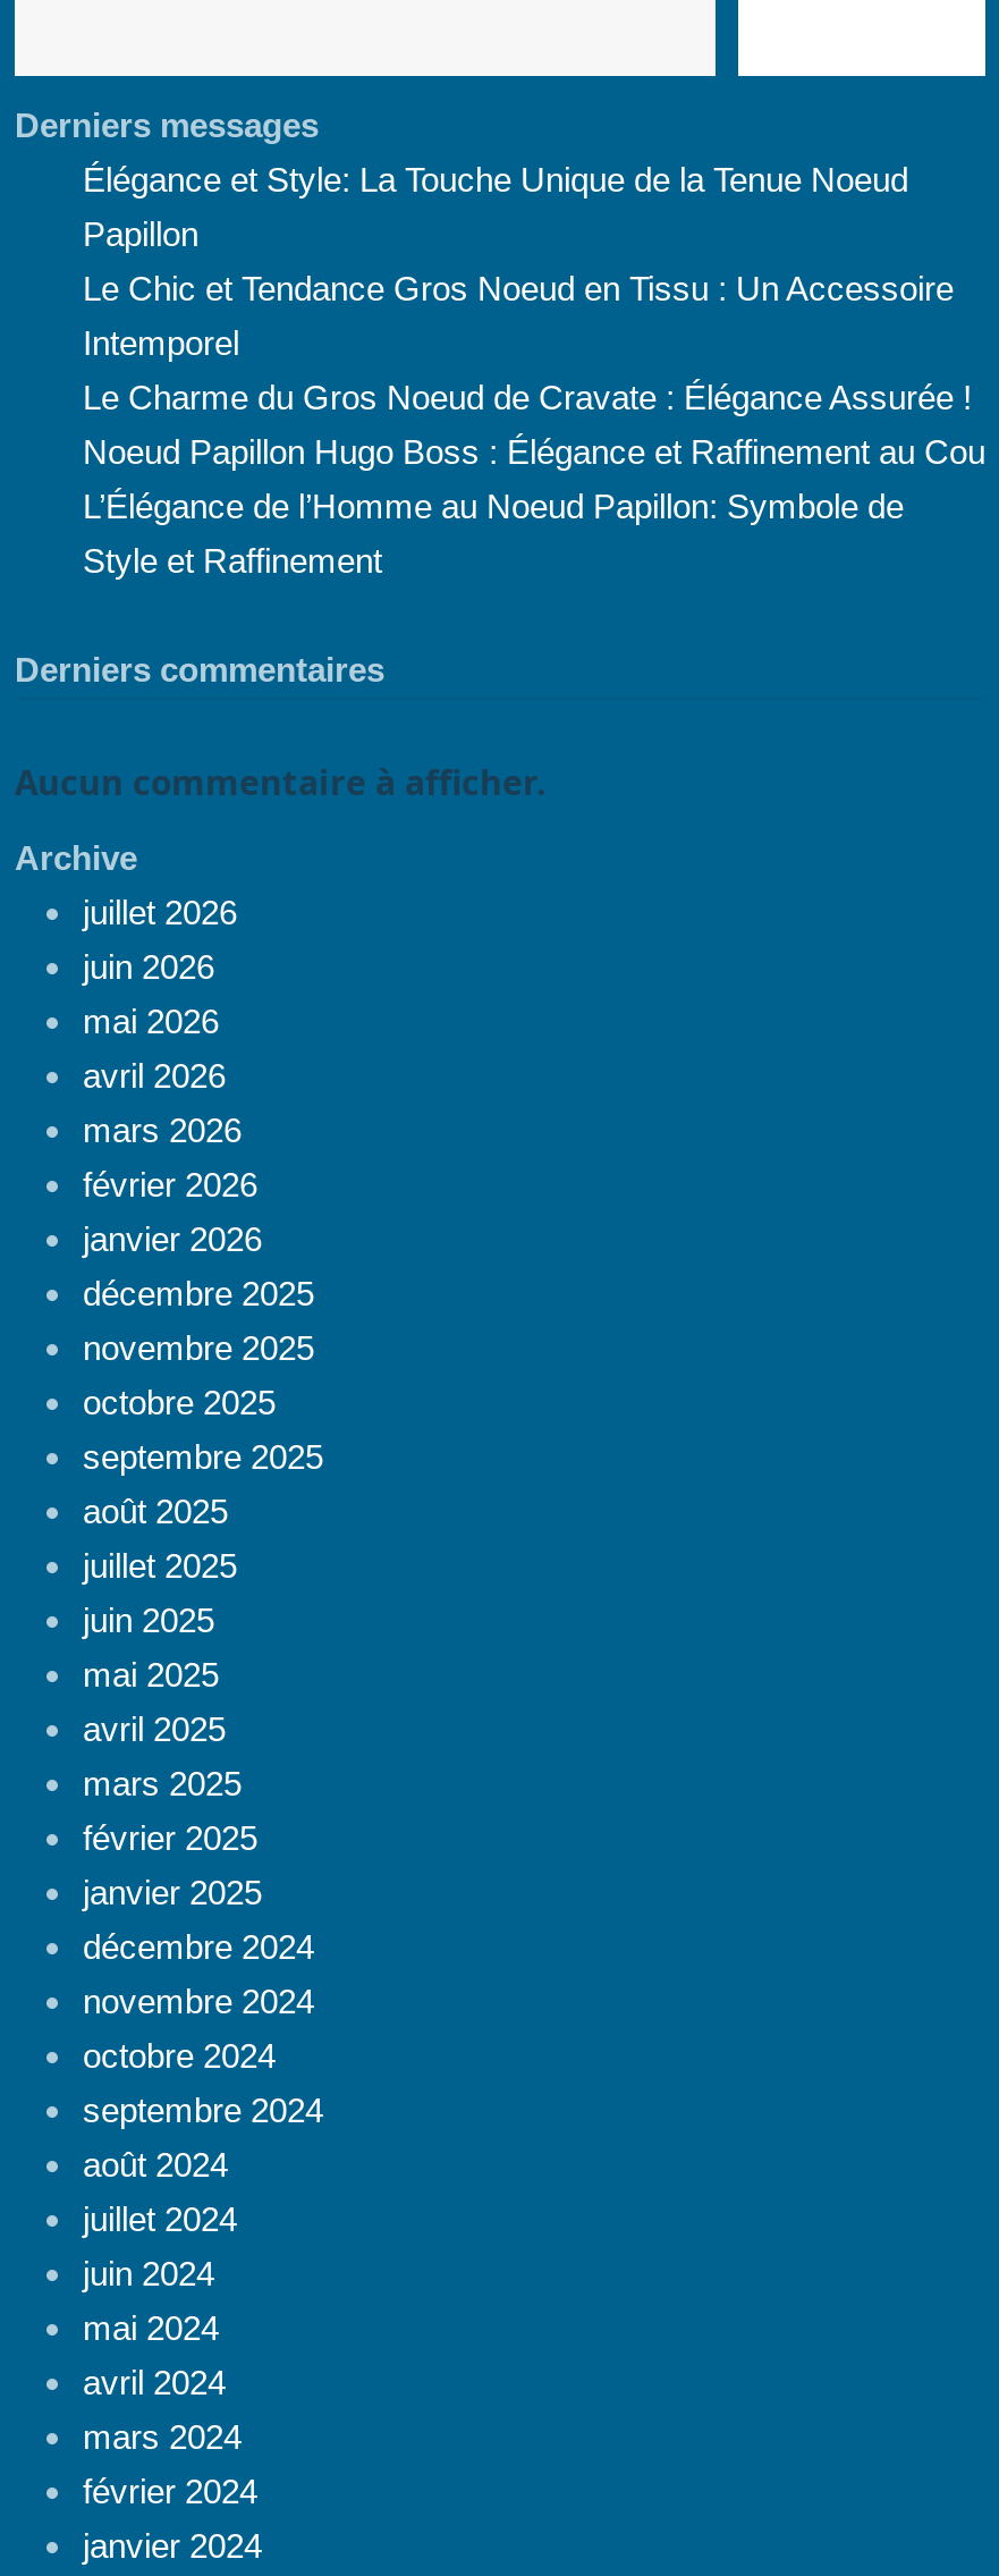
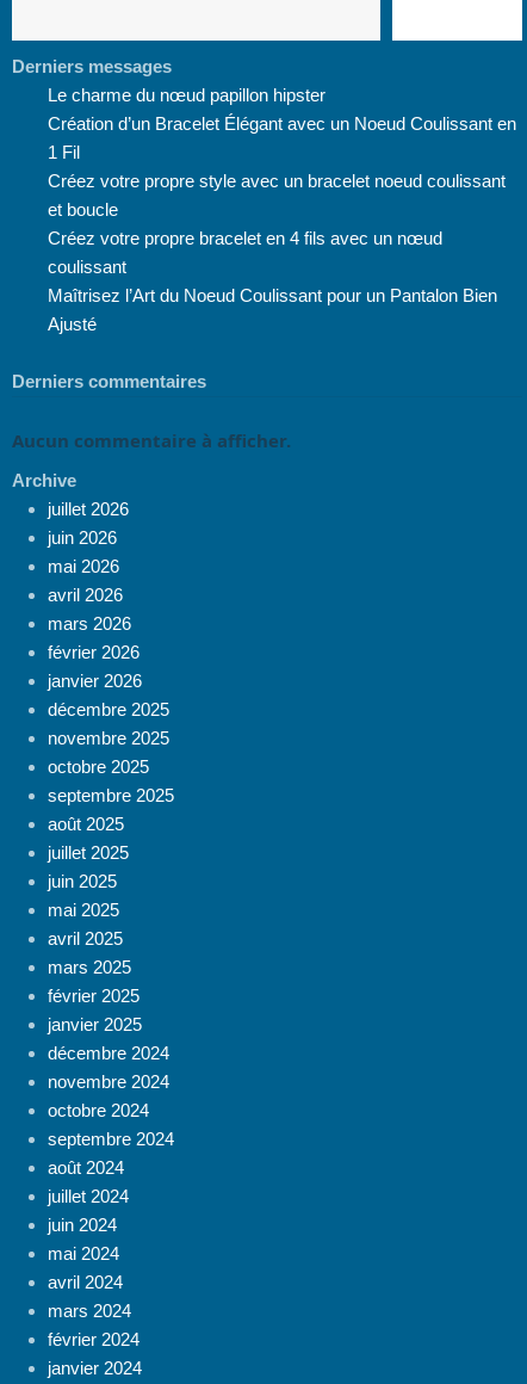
[83,160,985,580] Élégance et Style: La Touche Unique de la Tenue Noeud | Papillon | Le Chic et Tendance Gros Noeud en Tissu : Un Accessoire | Intemporel | Le Charme du Gros Noeud de Cravate : Élégance Assurée ! | Noeud Papillon Hugo Boss : Élégance et Raffinement au Cou | L’Élégance de l’Homme au Noeud Papillon: Symbole de | Style et Raffinement -> [48,85,516,334] Le charme du nœud papillon hipster | Création d’un Bracelet Élégant avec un Noeud Coulissant en | 1 Fil | Créez votre propre style avec un bracelet noeud coulissant | et boucle | Créez votre propre bracelet en 4 fils avec un nœud | coulissant | Maîtrisez l’Art du Noeud Coulissant pour un Pantalon Bien | Ajusté

